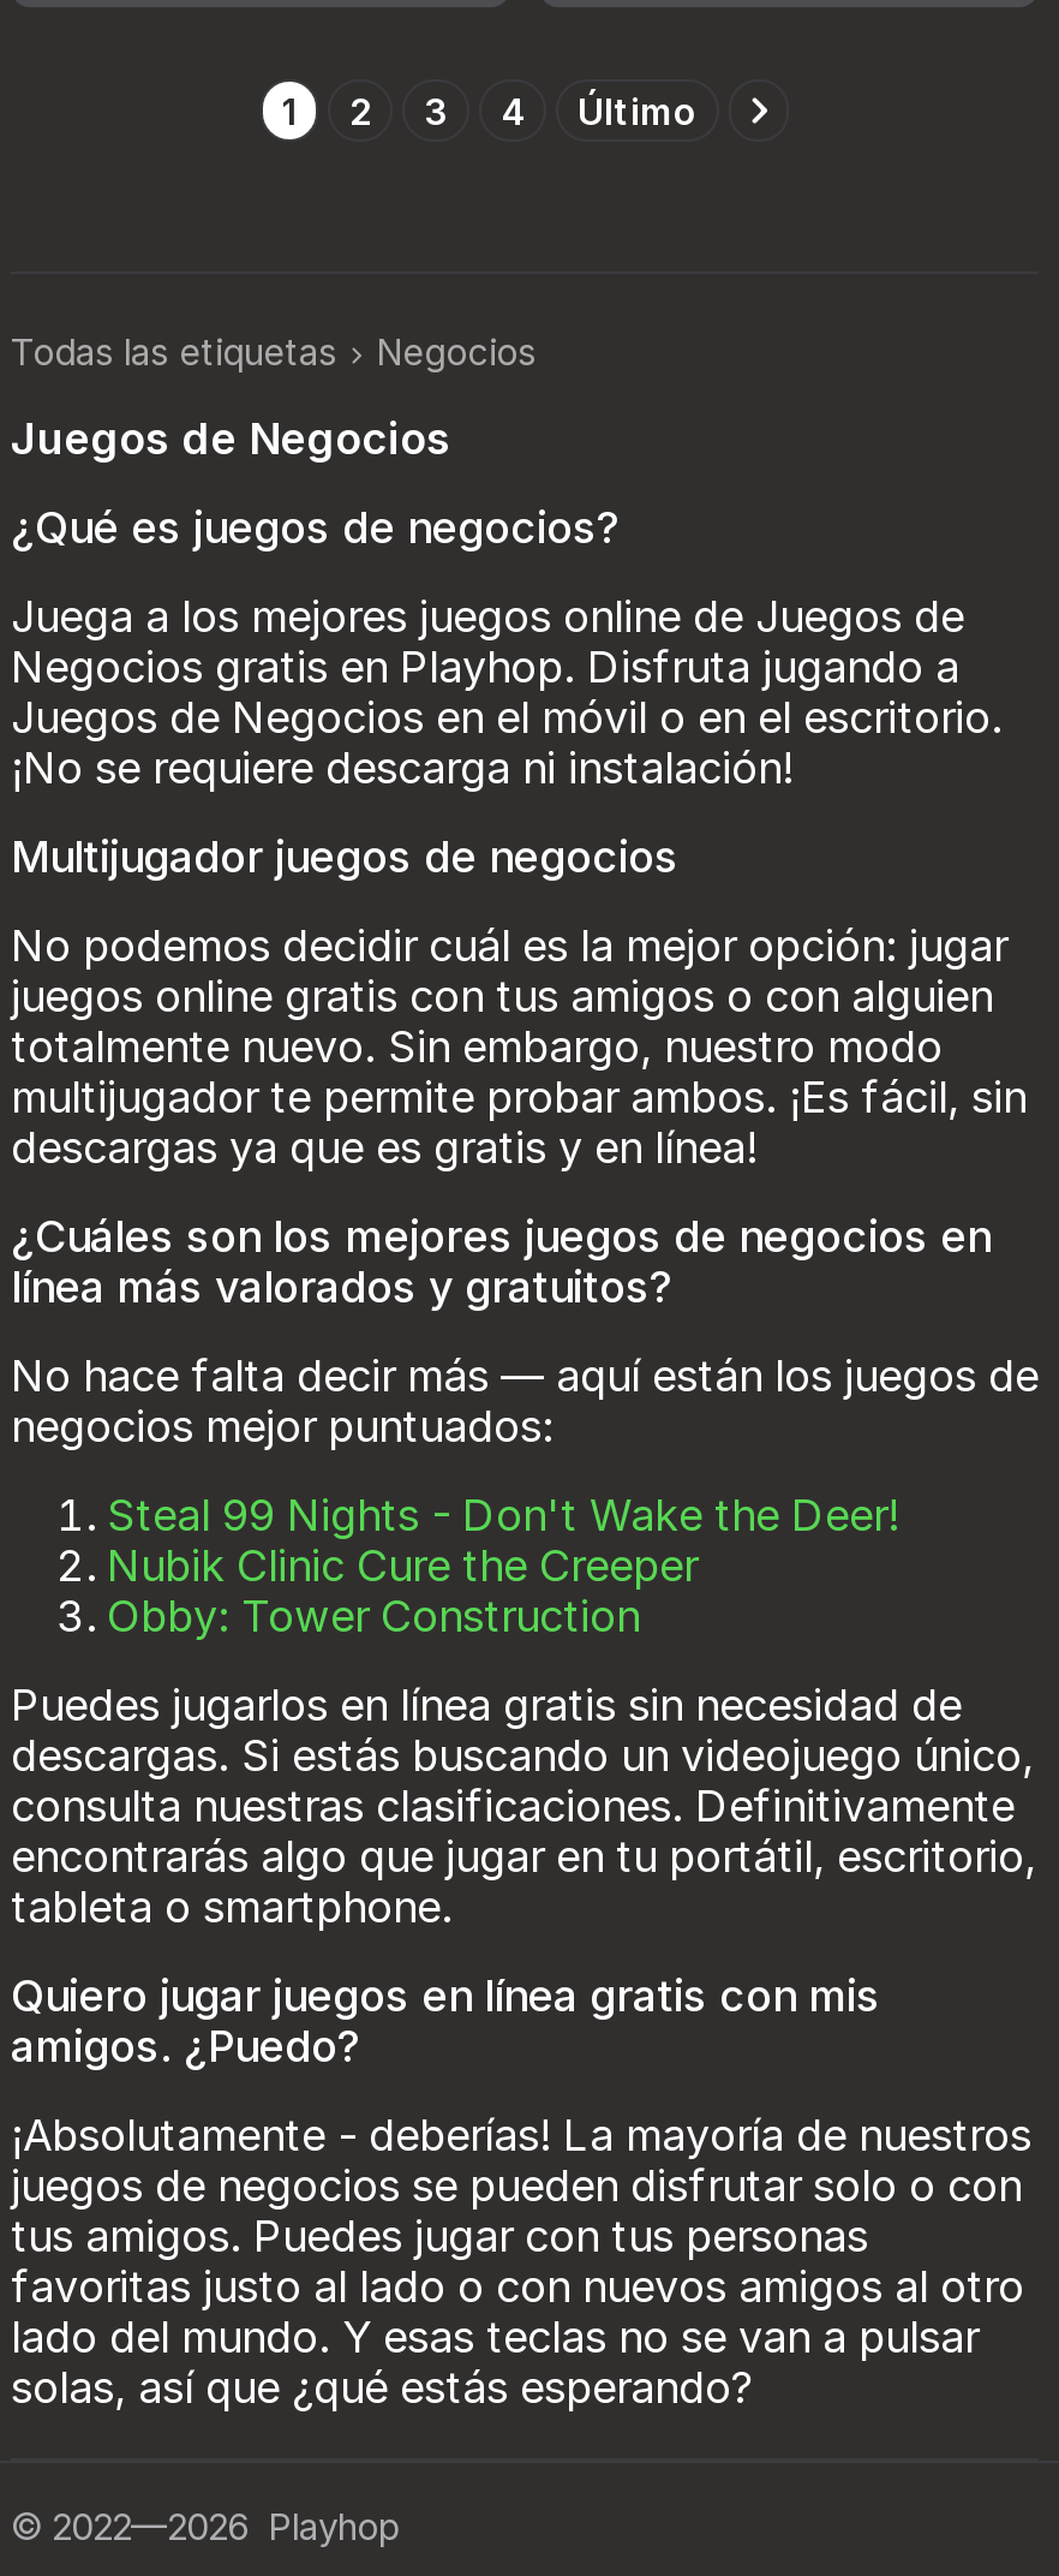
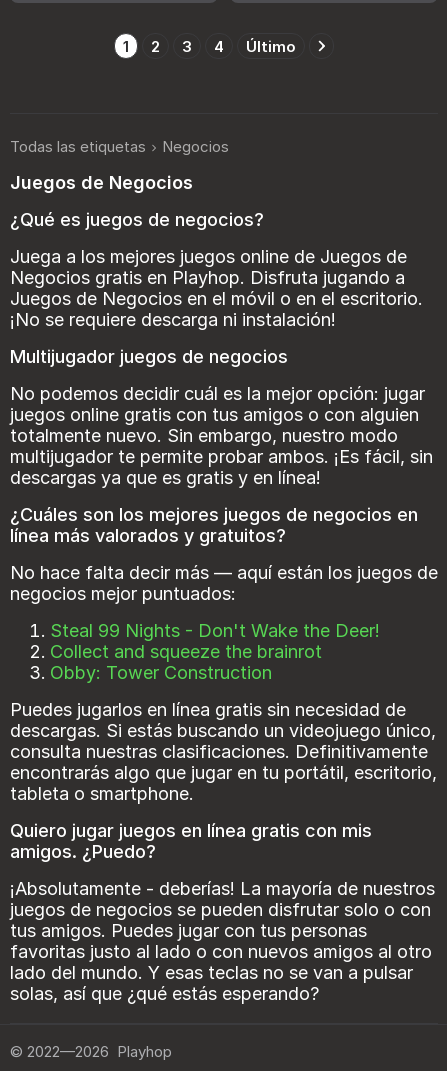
[107,1541,698,1591] Nubik Clinic Cure the Creeper -> [50,641,322,662] Collect and squeeze the brainrot

